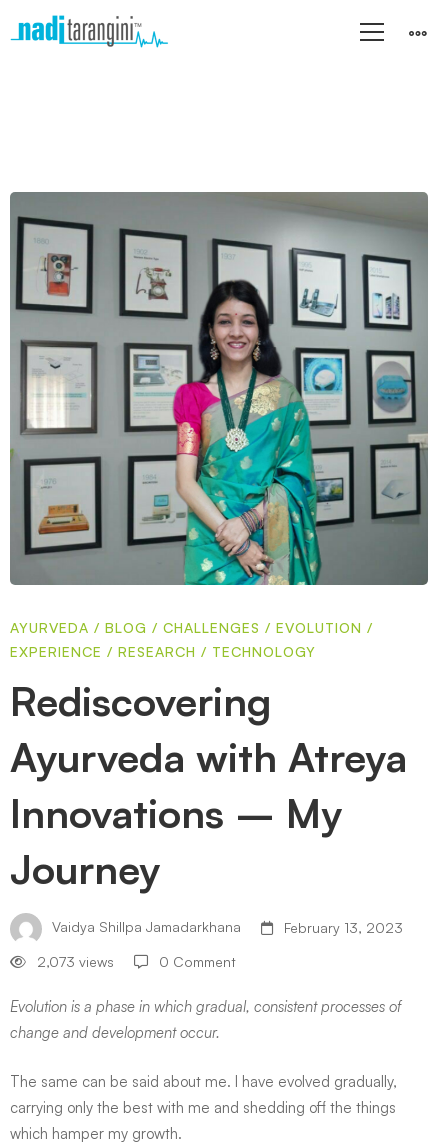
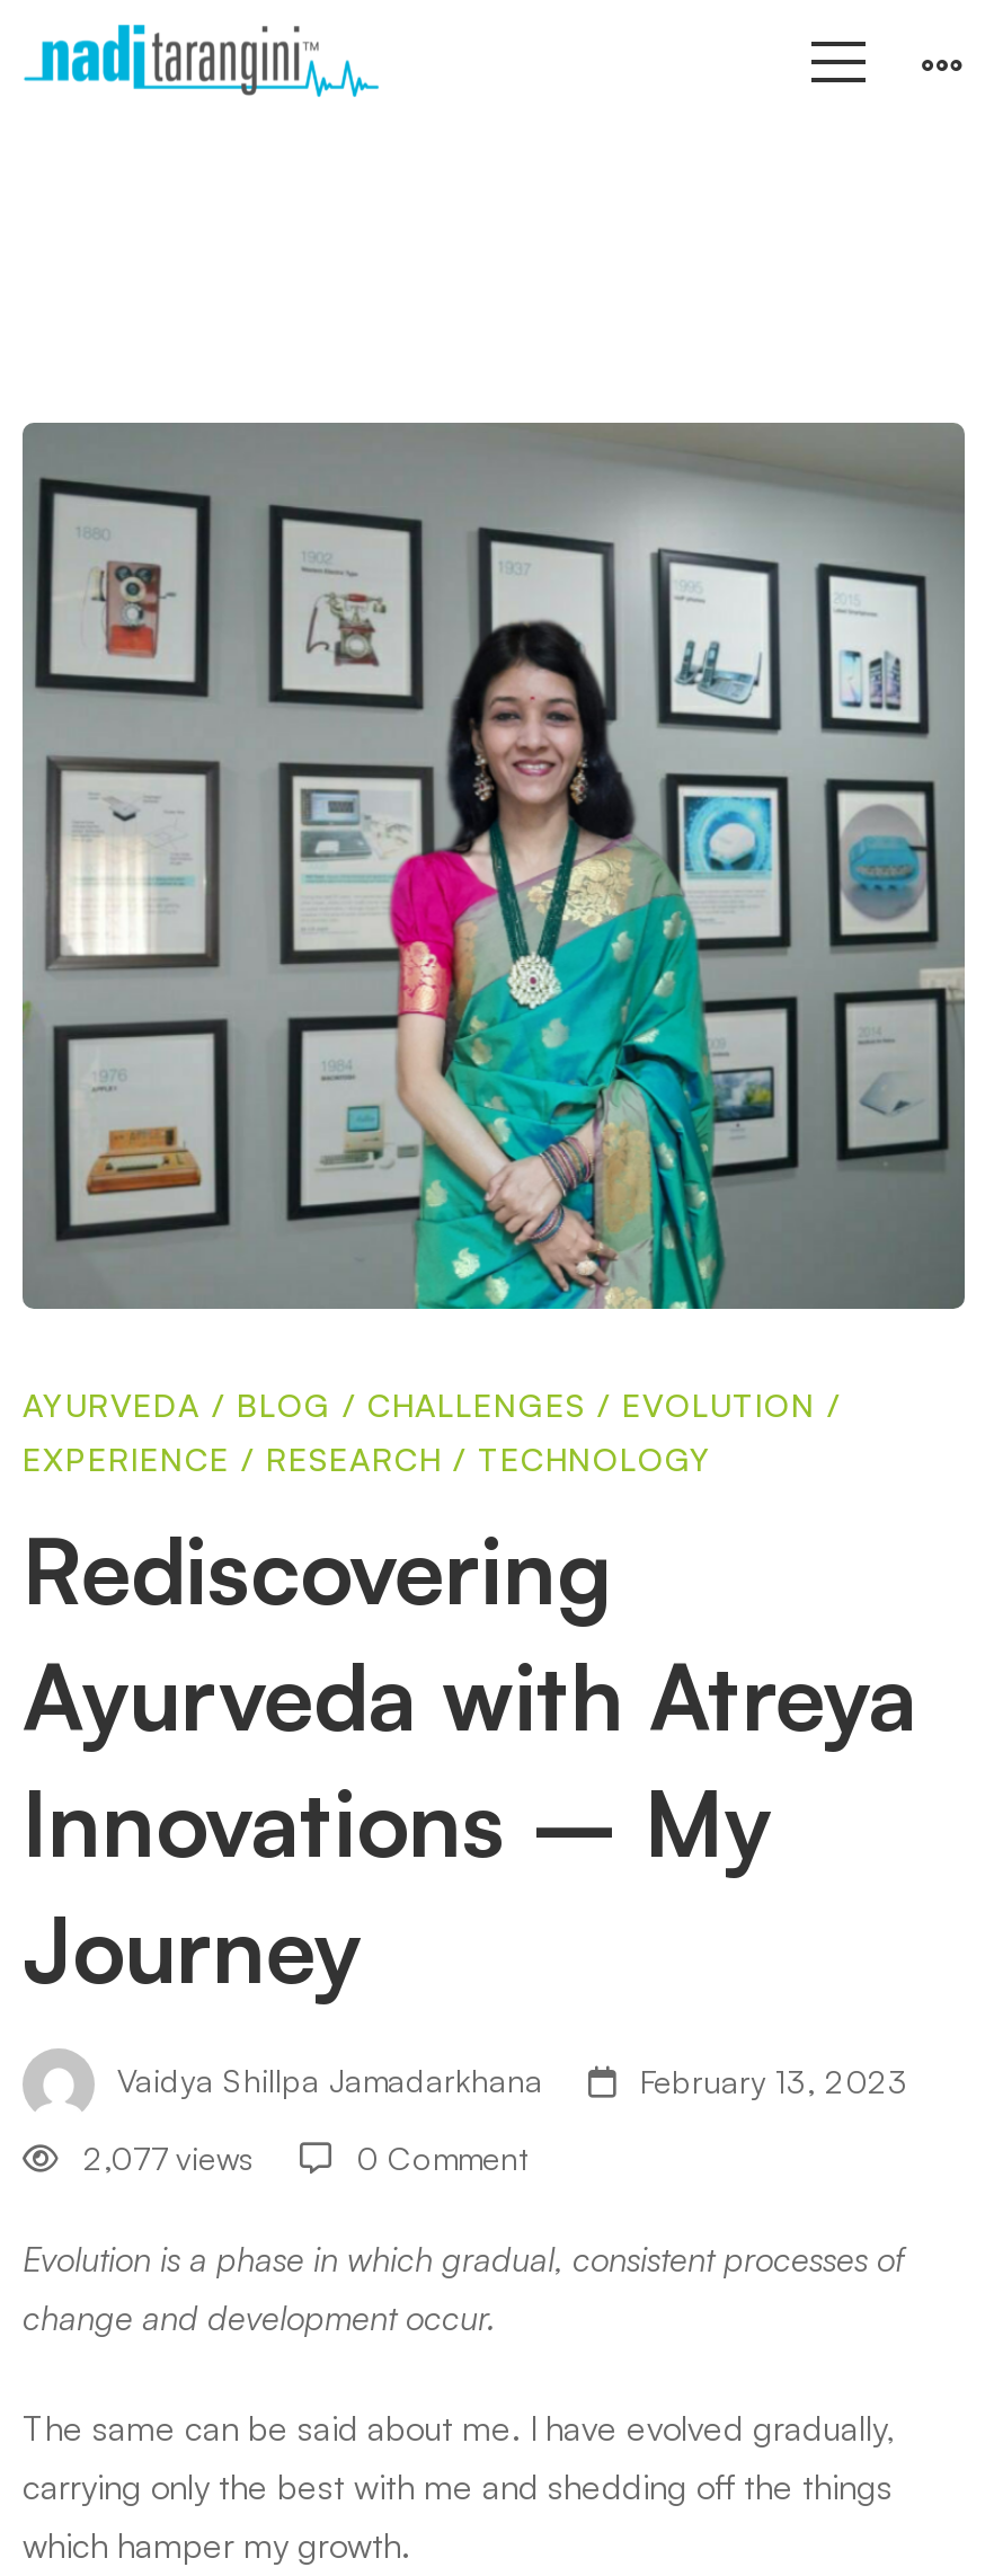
[33,953,114,970] 2,073 views -> [74,2139,255,2177] 2,077 views

